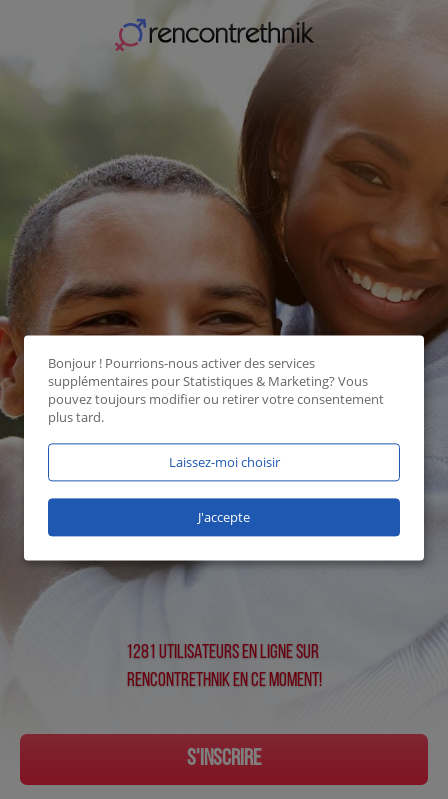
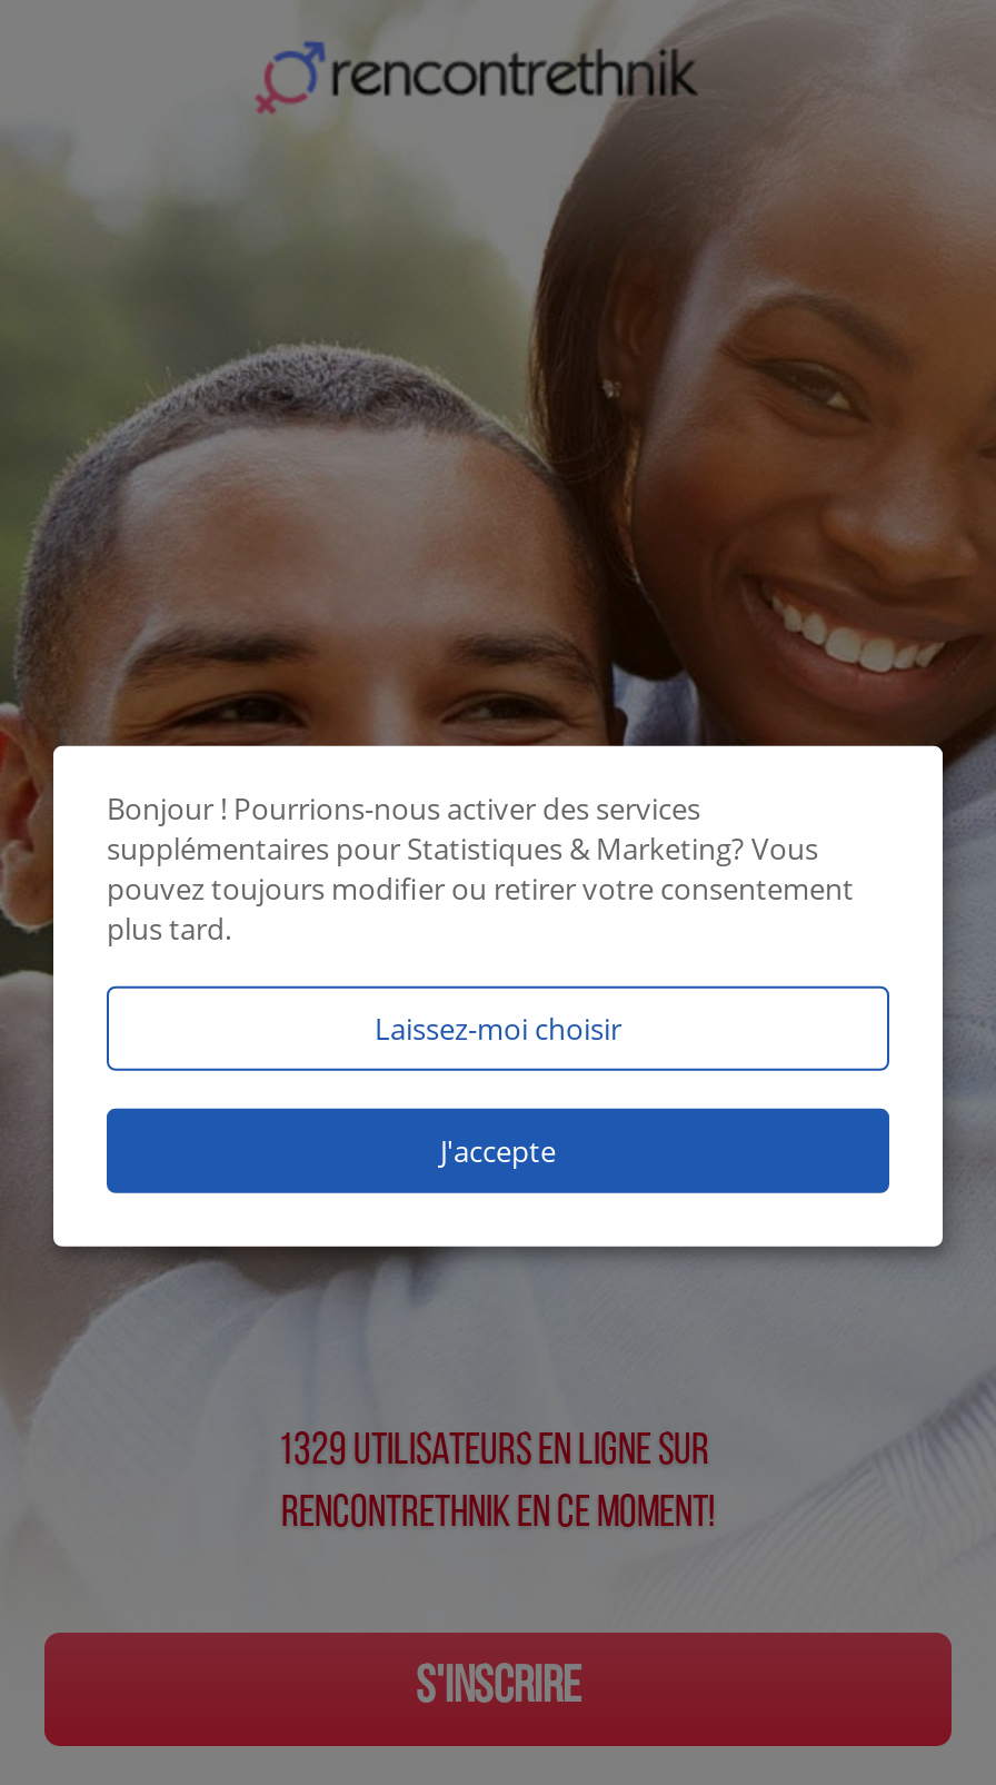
[125,643,318,663] 1281 UTILISATEURS EN LIGNE SUR -> [278,1430,709,1475] 1329 UTILISATEURS EN LIGNE SUR

